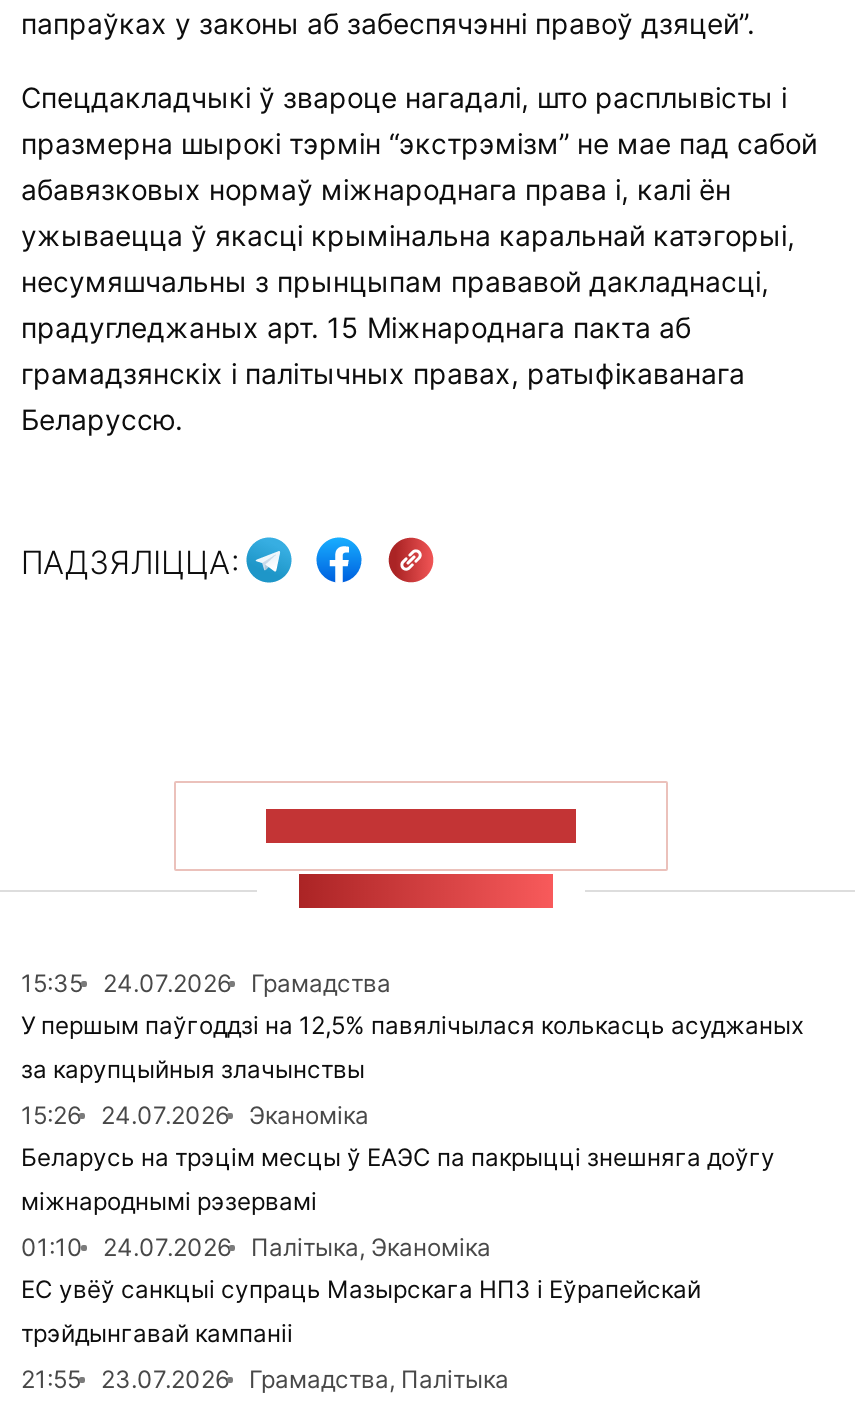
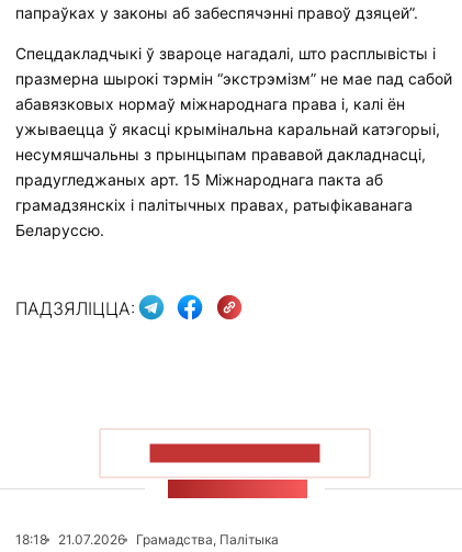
[21,968,803,1394] 15:35 | 24.07.2026 | Грамадства | У першым паўгоддзі на 12,5% павялічылася колькасць асуджаных | за карупцыйныя злачынствы | 15:26 | 24.07.2026 | Эканоміка | Беларусь на трэцім месцы ў ЕАЭС па пакрыцці знешняга доўгу | міжнароднымі рэзервамі | 01:10 | 24.07.2026 | Палітыка, Эканоміка | ЕС увёў санкцыі супраць Мазырскага НПЗ і Еўрапейскай | трэйдынгавай кампаніі | 21:55 | 23.07.2026 -> [15,531,125,548] 18:18 | 21.07.2026

